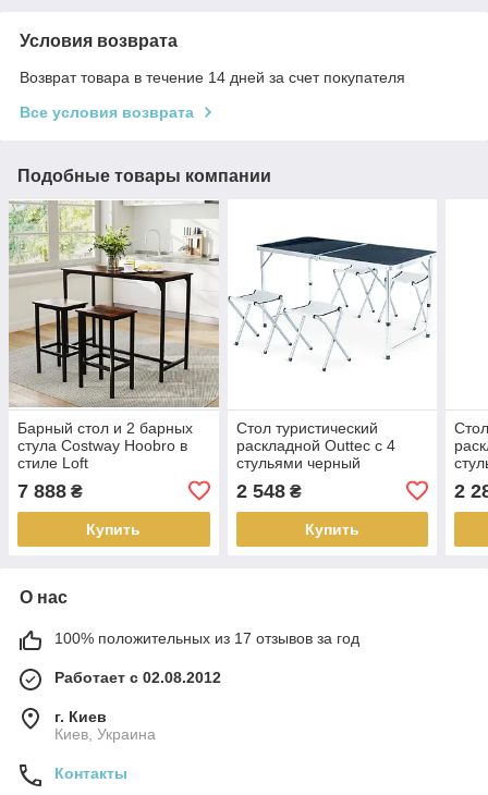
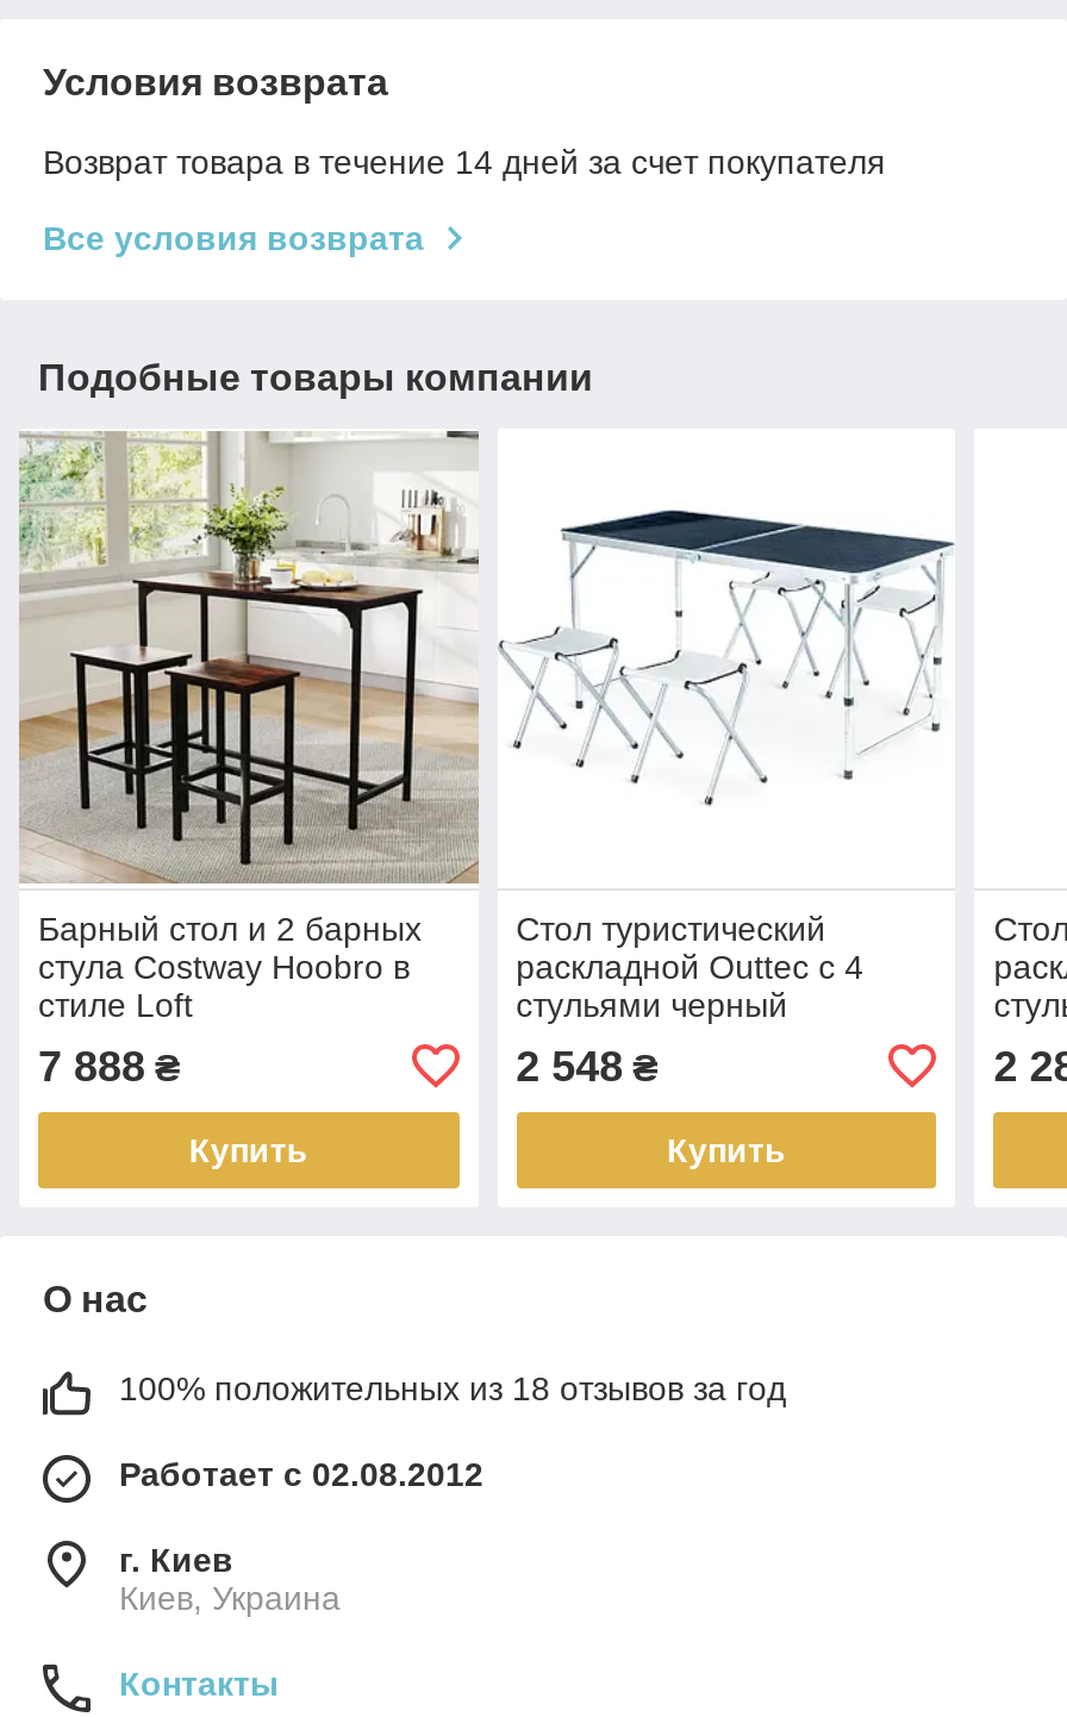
[54,629,359,647] 100% положительных из 17 отзывов за год -> [119,1369,786,1407] 100% положительных из 18 отзывов за год

